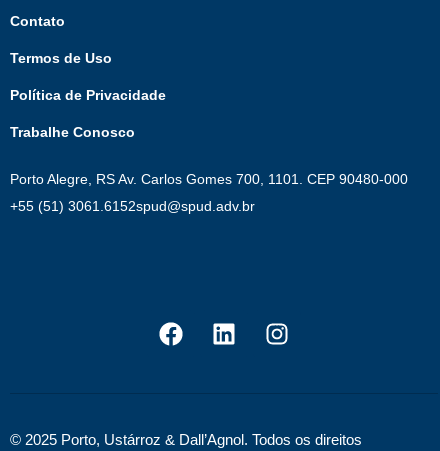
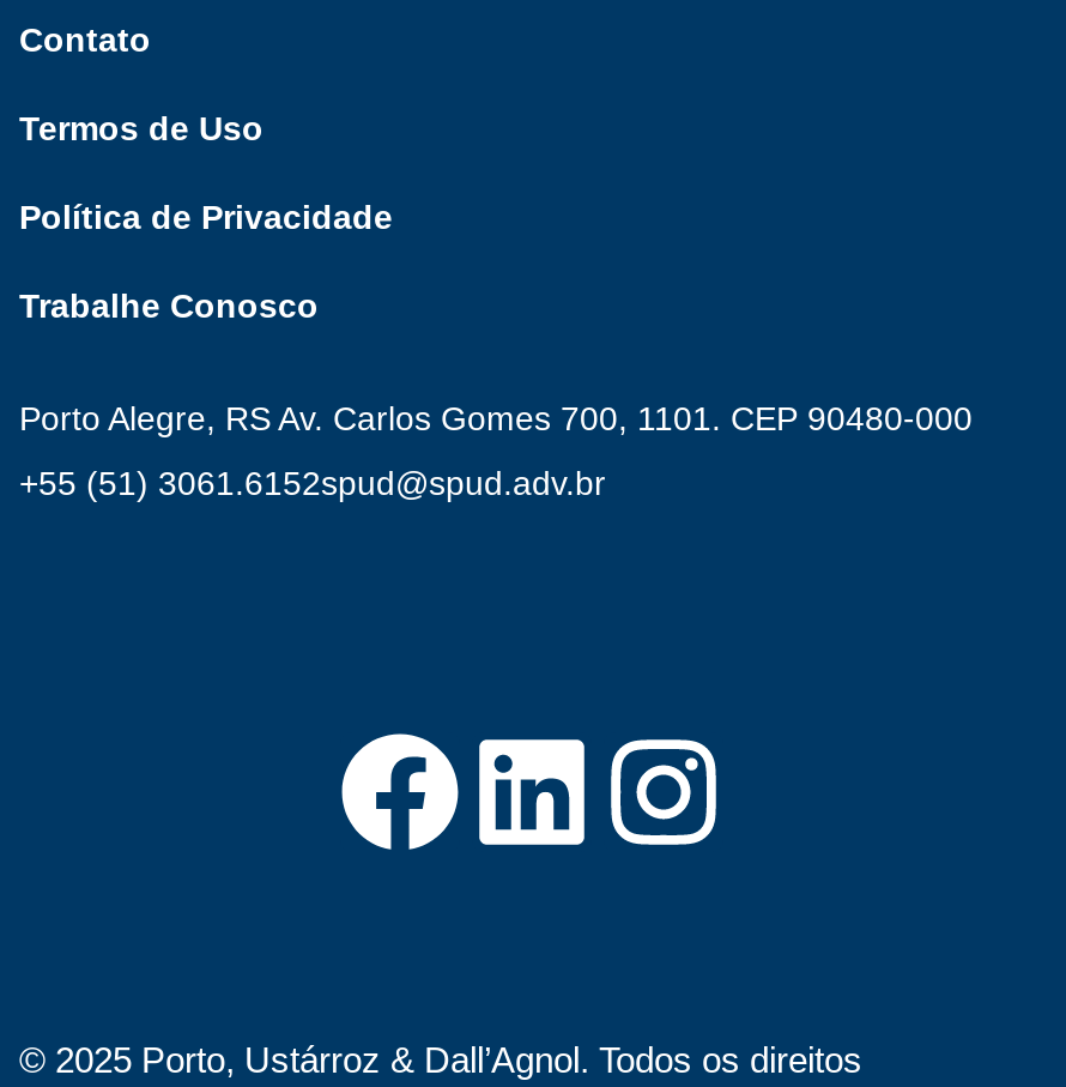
[145,310,193,352] [image] -> [340,732,460,852] [image]
[202,313,246,350] [image] -> [477,737,587,847] [image]
[257,313,301,347] [image] -> [608,737,719,847] [image]

